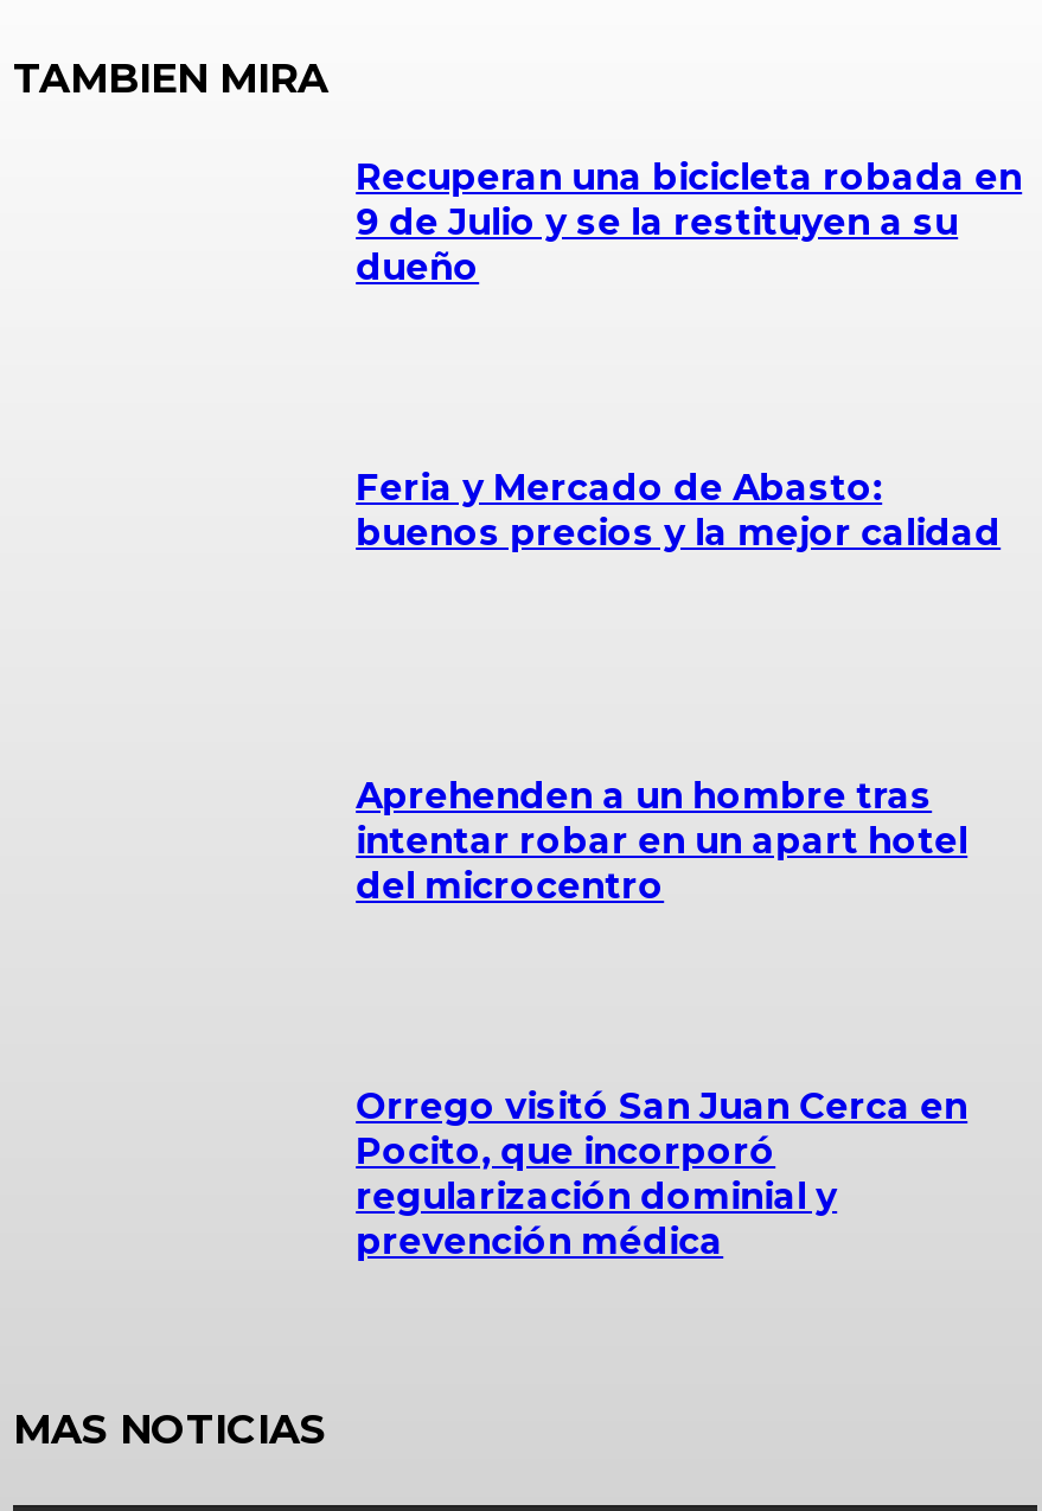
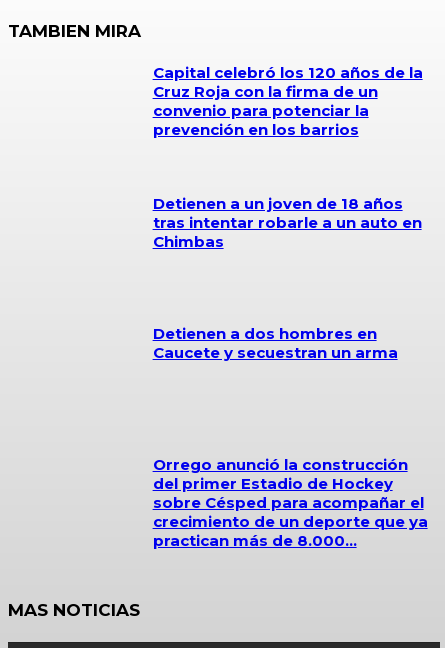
[356,154,1022,289] Recuperan una bicicleta robada en | 9 de Julio y se la restituyen a su | dueño -> [153,63,423,139] Capital celebró los 120 años de la | Cruz Roja con la firma de un | convenio para potenciar la | prevención en los barrios
[356,464,1001,554] Feria y Mercado de Abasto: | buenos precios y la mejor calidad -> [153,194,422,251] Detienen a un joven de 18 años | tras intentar robarle a un auto en | Chimbas
[356,774,968,909] Aprehenden a un hombre tras | intentar robar en un apart hotel | del microcentro -> [153,324,398,362] Detienen a dos hombres en | Caucete y secuestran un arma
[356,1083,968,1264] Orrego visitó San Juan Cerca en | Pocito, que incorporó | regularización dominial y | prevención médica -> [153,455,428,550] Orrego anunció la construcción | del primer Estadio de Hockey | sobre Césped para acompañar el | crecimiento de un deporte que ya | practican más de 8.000...

